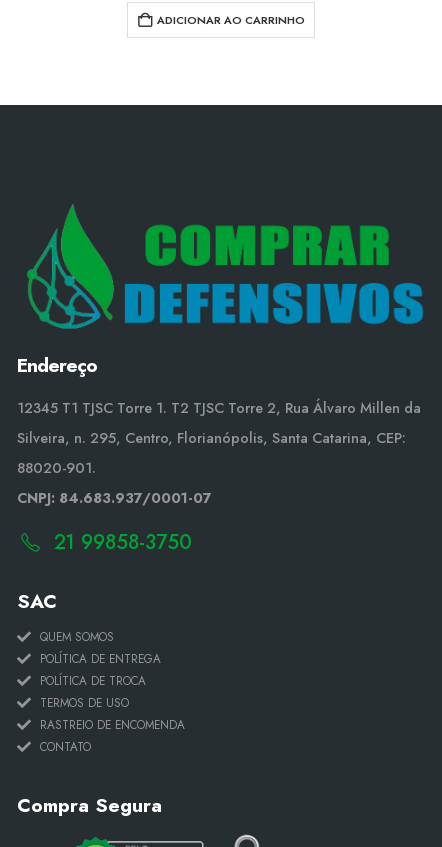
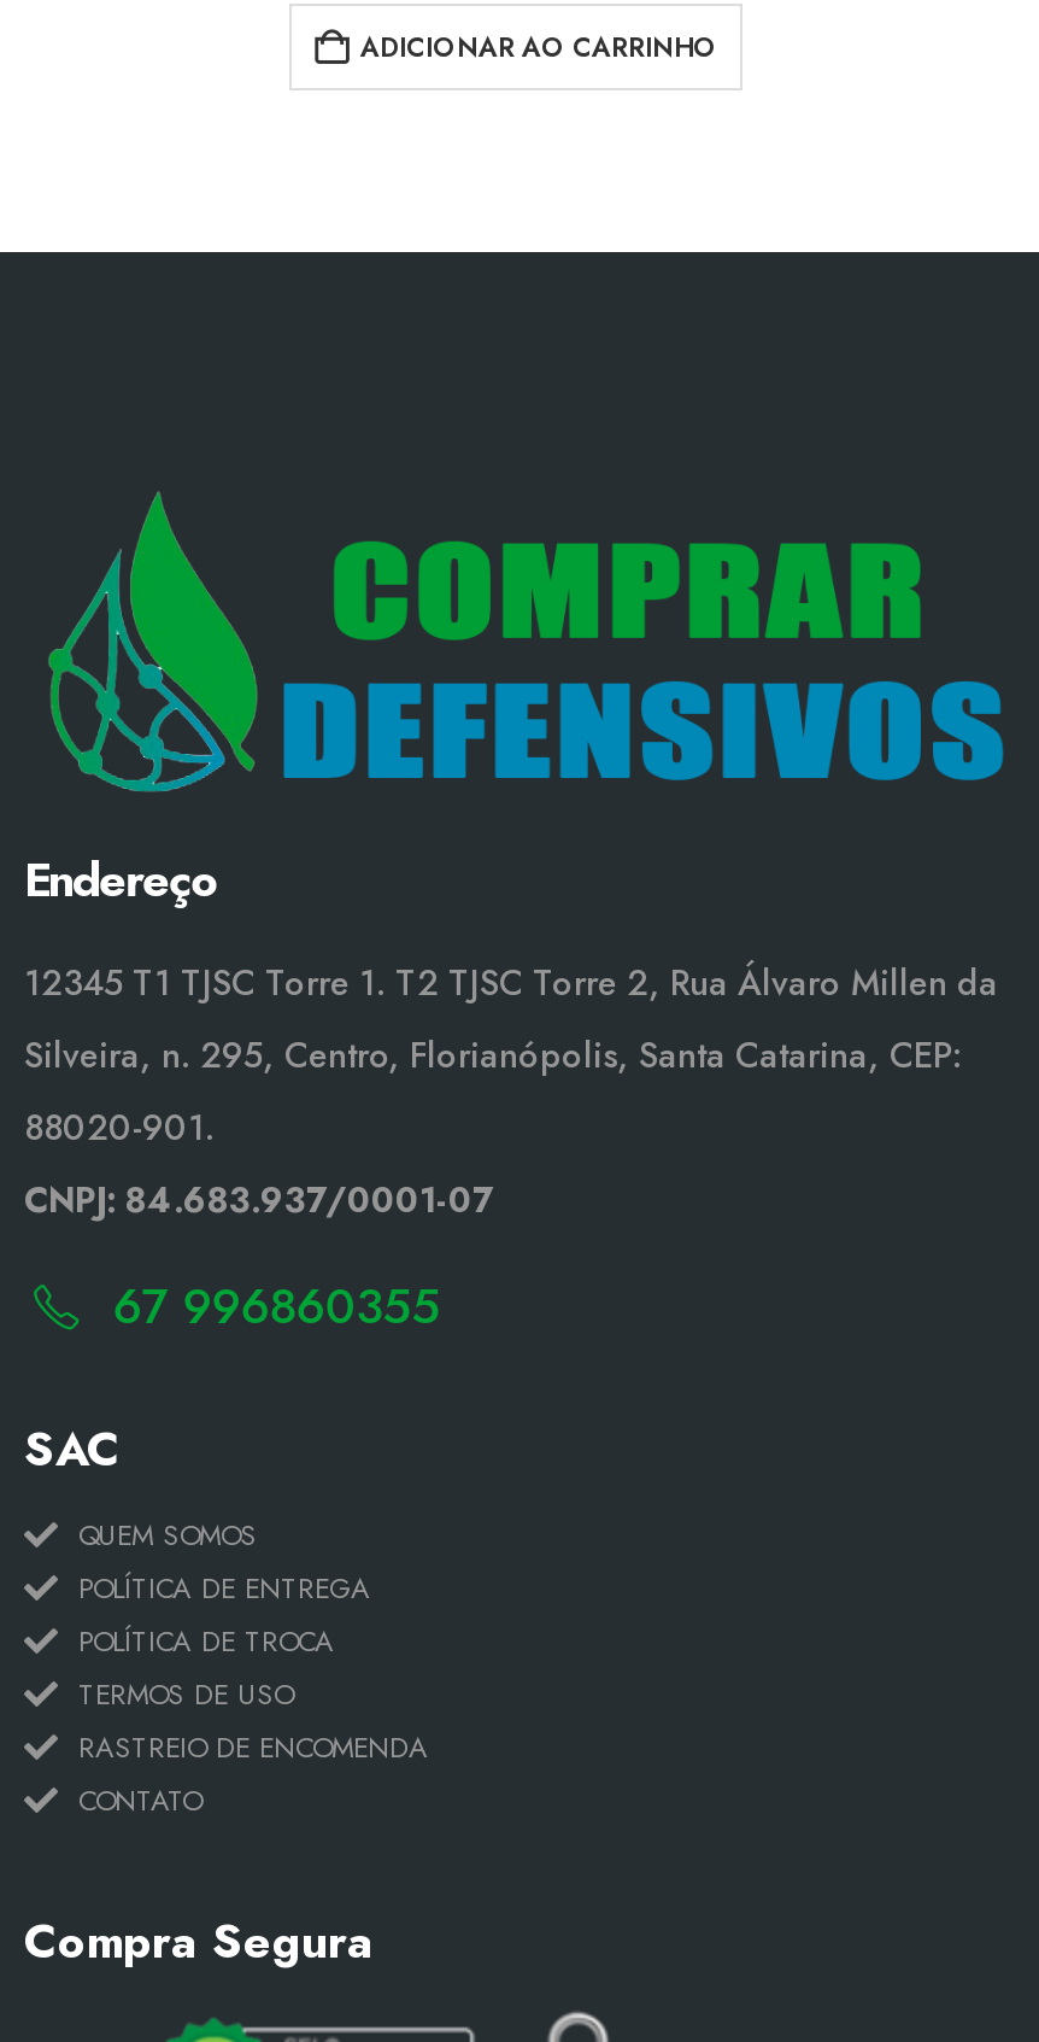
[54,528,192,557] 21 99858-3750 -> [113,1272,441,1342] 67 996860355

